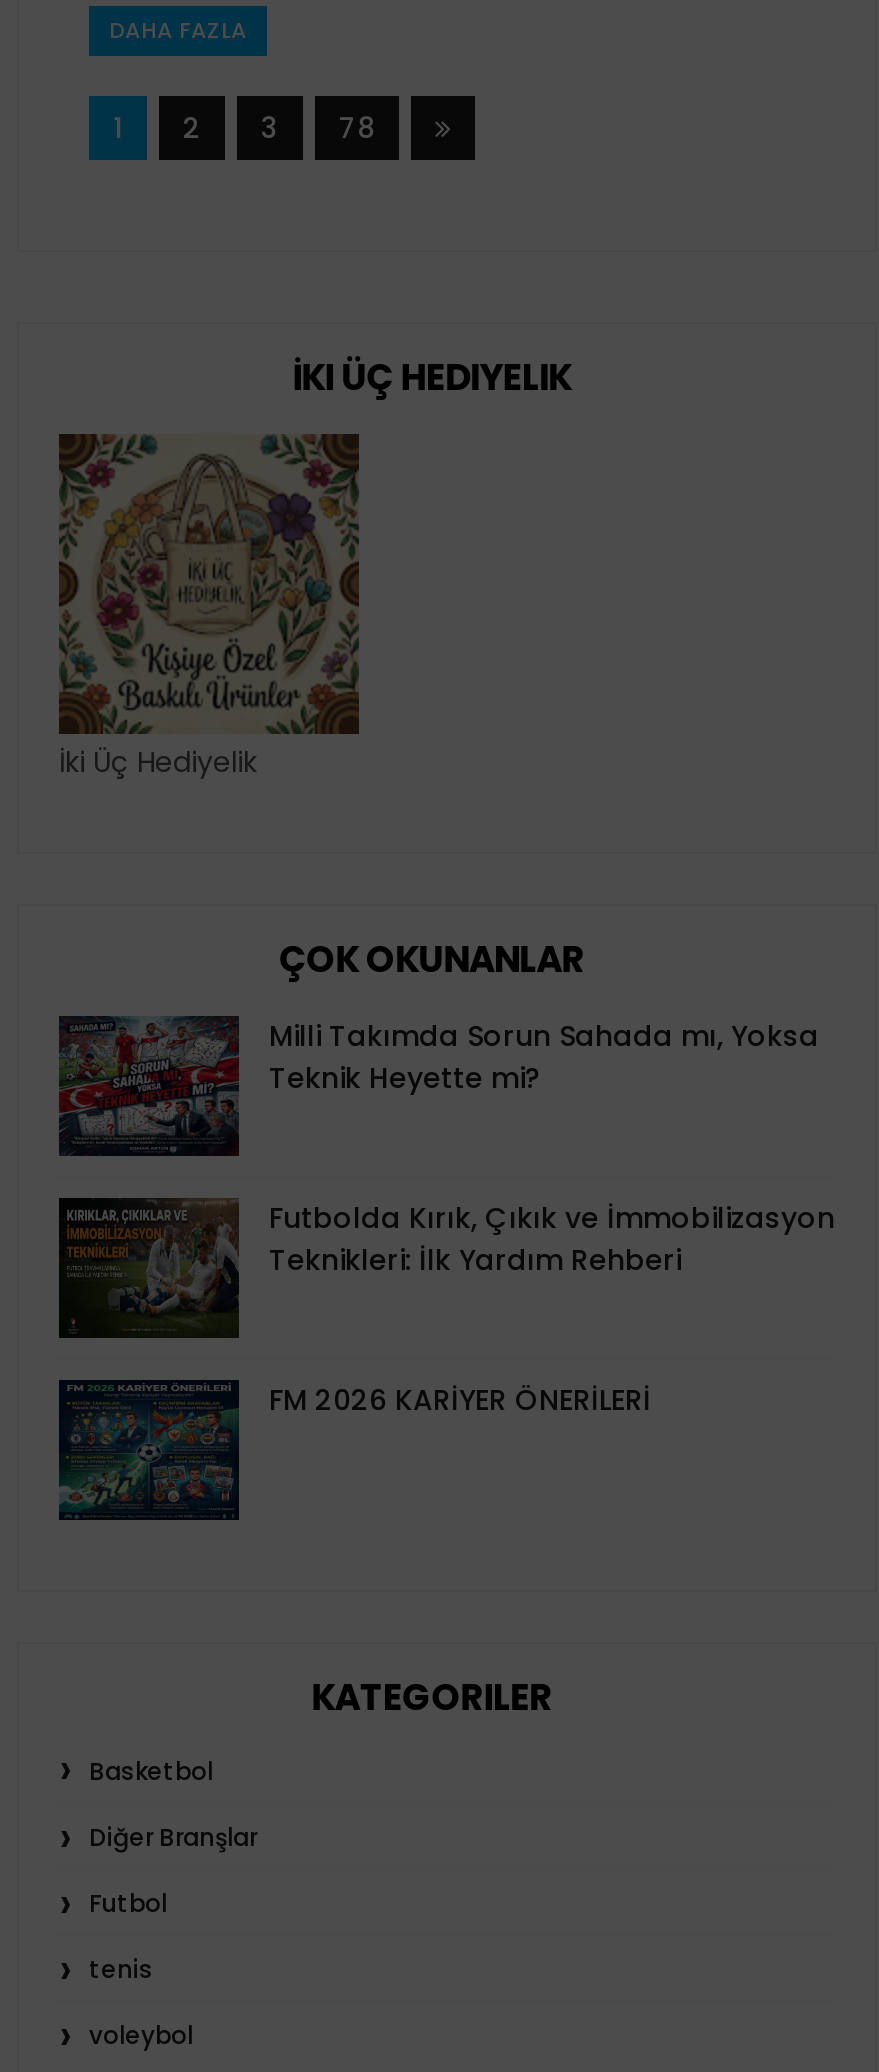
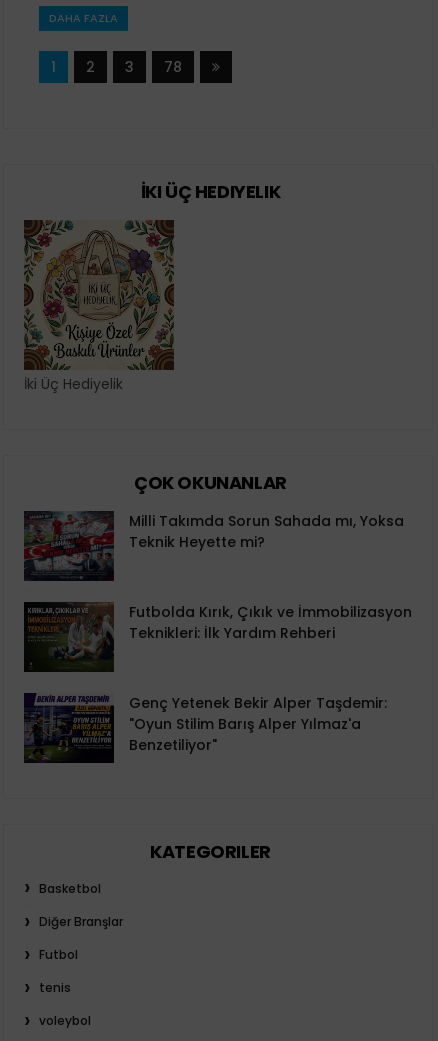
[59,1378,651,1520] [image] | FM 2026 KARİYER ÖNERİLERİ -> [23,693,387,763] [image] | Genç Yetenek Bekir Alper Taşdemir: | "Oyun Stilim Barış Alper Yılmaz'a | Benzetiliyor"

